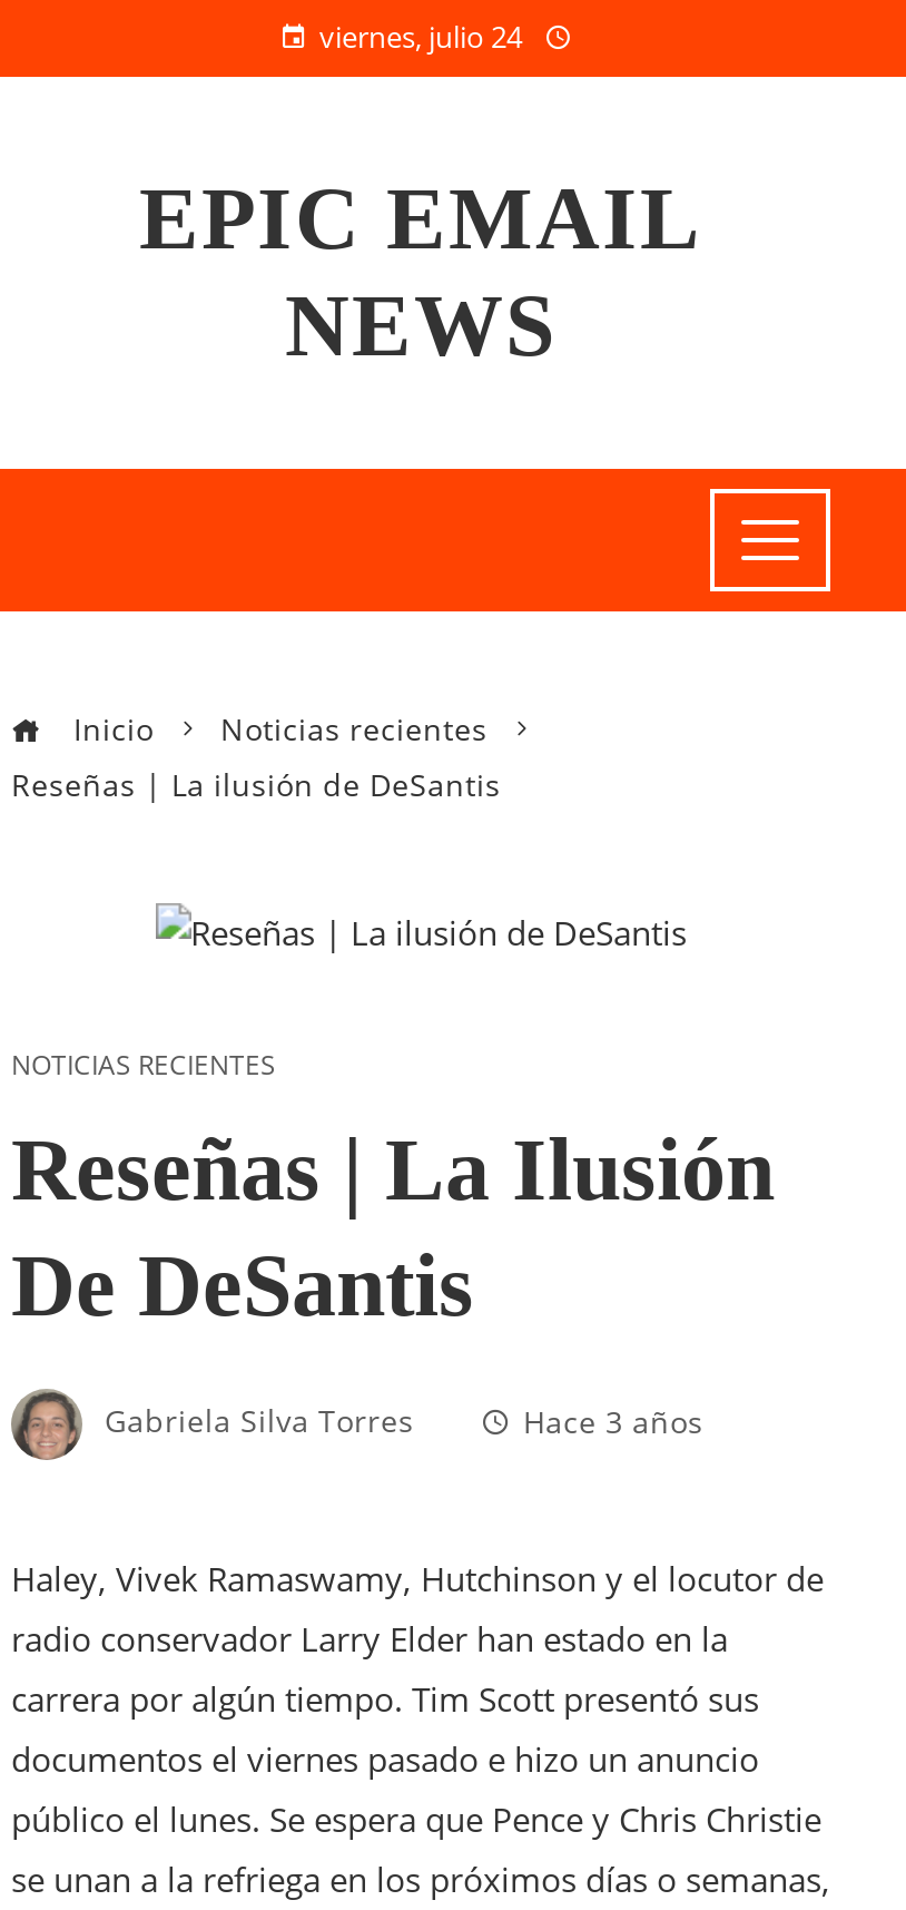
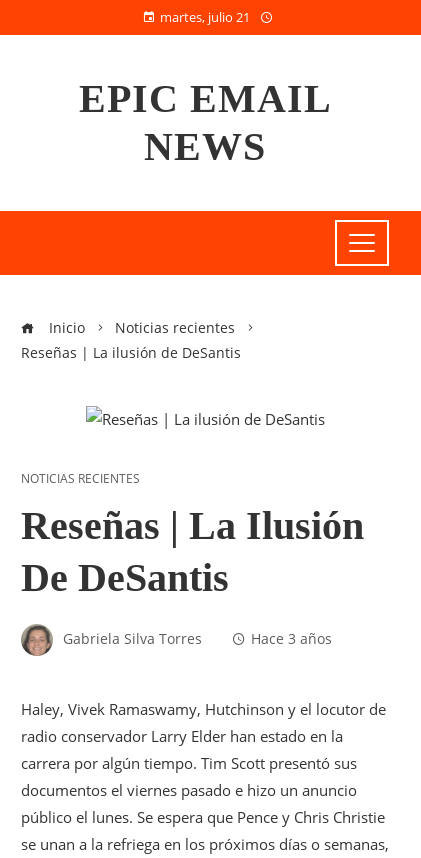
[319,17,522,57] viernes, julio 24 -> [160,8,250,26] martes, julio 21

